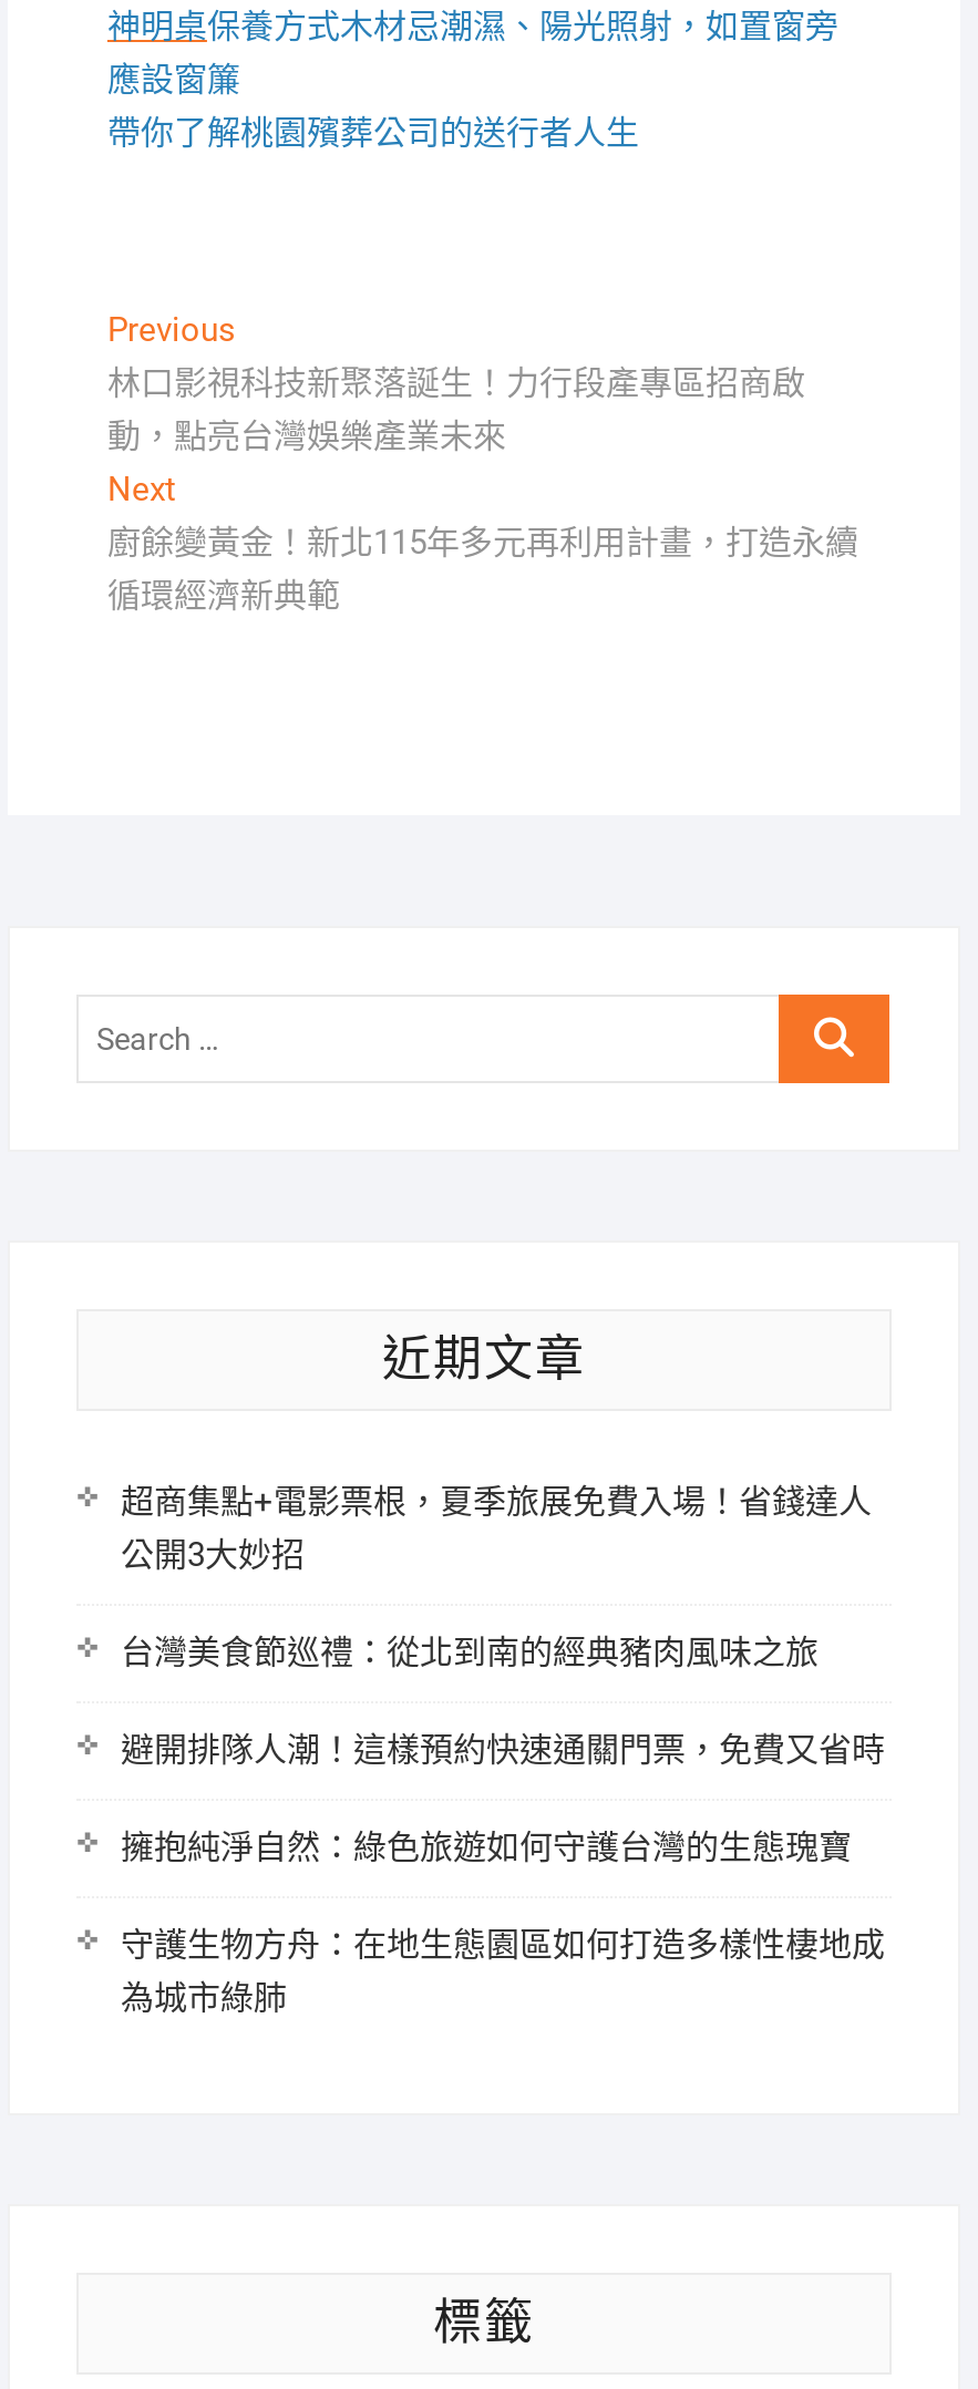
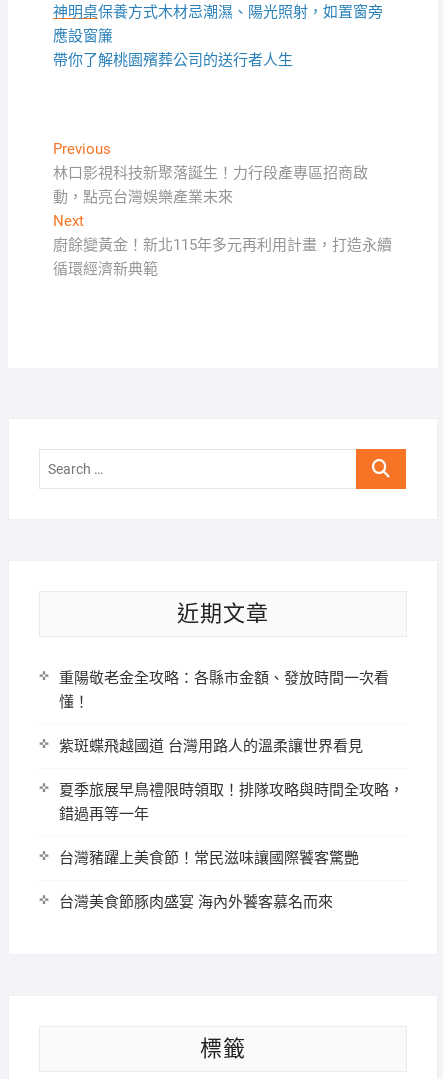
[121,1482,872,1575] 超商集點+電影票根，夏季旅展免費入場！省錢達人 | 公開3大妙招 -> [59,669,389,711] 重陽敬老金全攻略：各縣市金額、發放時間一次看 | 懂！
[121,1633,819,1672] 台灣美食節巡禮：從北到南的經典豬肉風味之旅 -> [59,737,363,755] 紫斑蝶飛越國道 台灣用路人的溫柔讓世界看見
[121,1730,885,1770] 避開排隊人潮！這樣預約快速通關門票，免費又省時 -> [59,781,404,823] 夏季旅展早鳥禮限時領取！排隊攻略與時間全攻略， | 錯過再等一年
[121,1827,852,1867] 擁抱純淨自然：綠色旅遊如何守護台灣的生態瑰寶 -> [59,849,359,867] 台灣豬躍上美食節！常民滋味讓國際饕客驚艷
[121,1925,885,2018] 守護生物方舟：在地生態園區如何打造多樣性棲地成 | 為城市綠肺 -> [59,893,333,911] 台灣美食節豚肉盛宴 海內外饕客慕名而來

